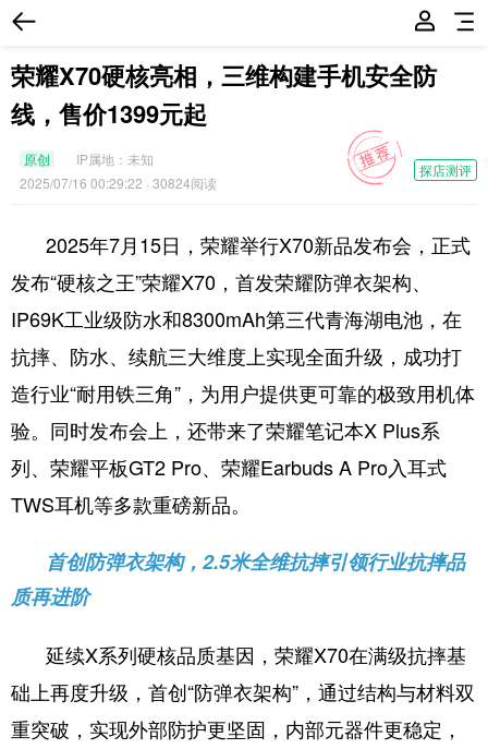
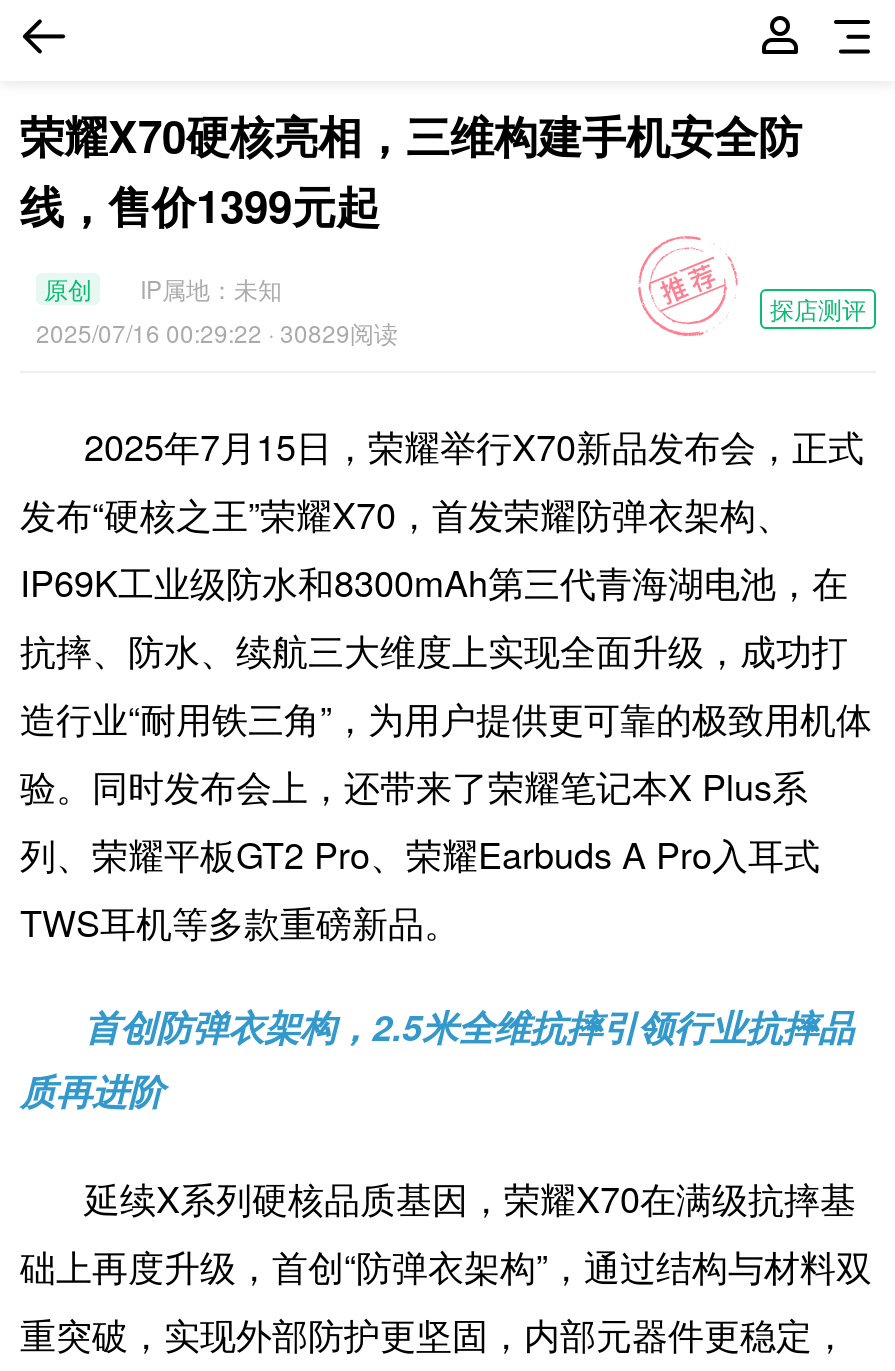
[20,173,217,192] 2025/07/16 00:29:22 · 30824阅读 -> [36,315,398,349] 2025/07/16 00:29:22 · 30829阅读

